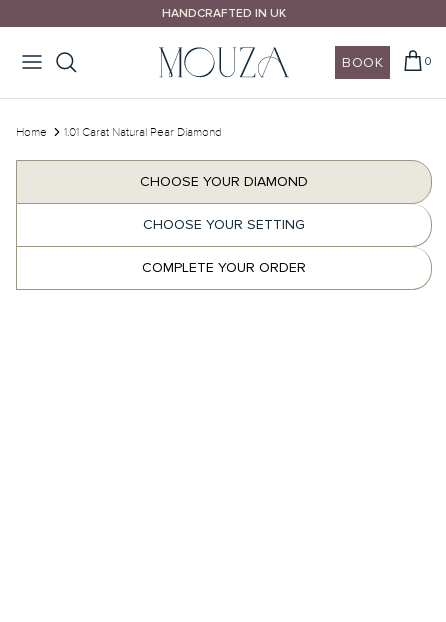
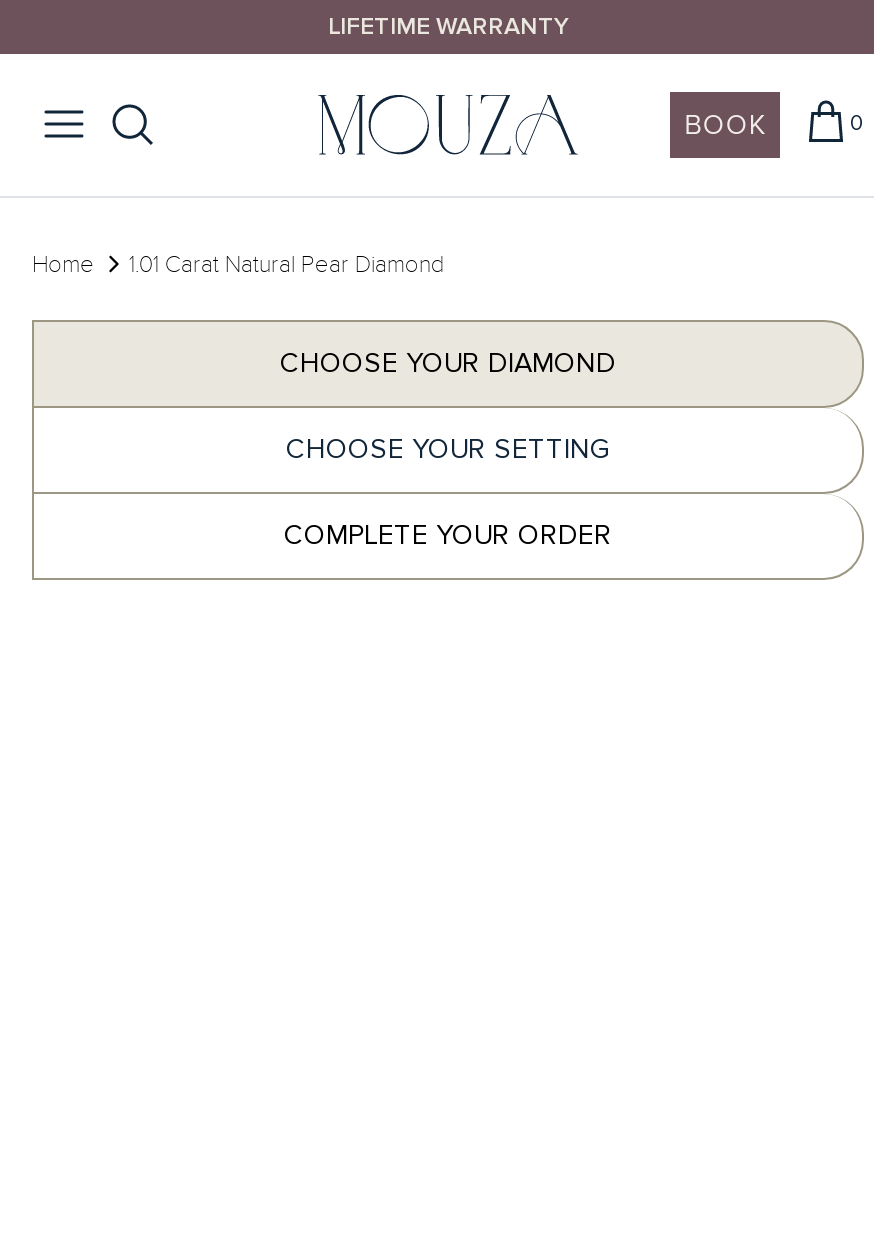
[162,6,286,21] HANDCRAFTED IN UK -> [328,12,568,42] LIFETIME WARRANTY

